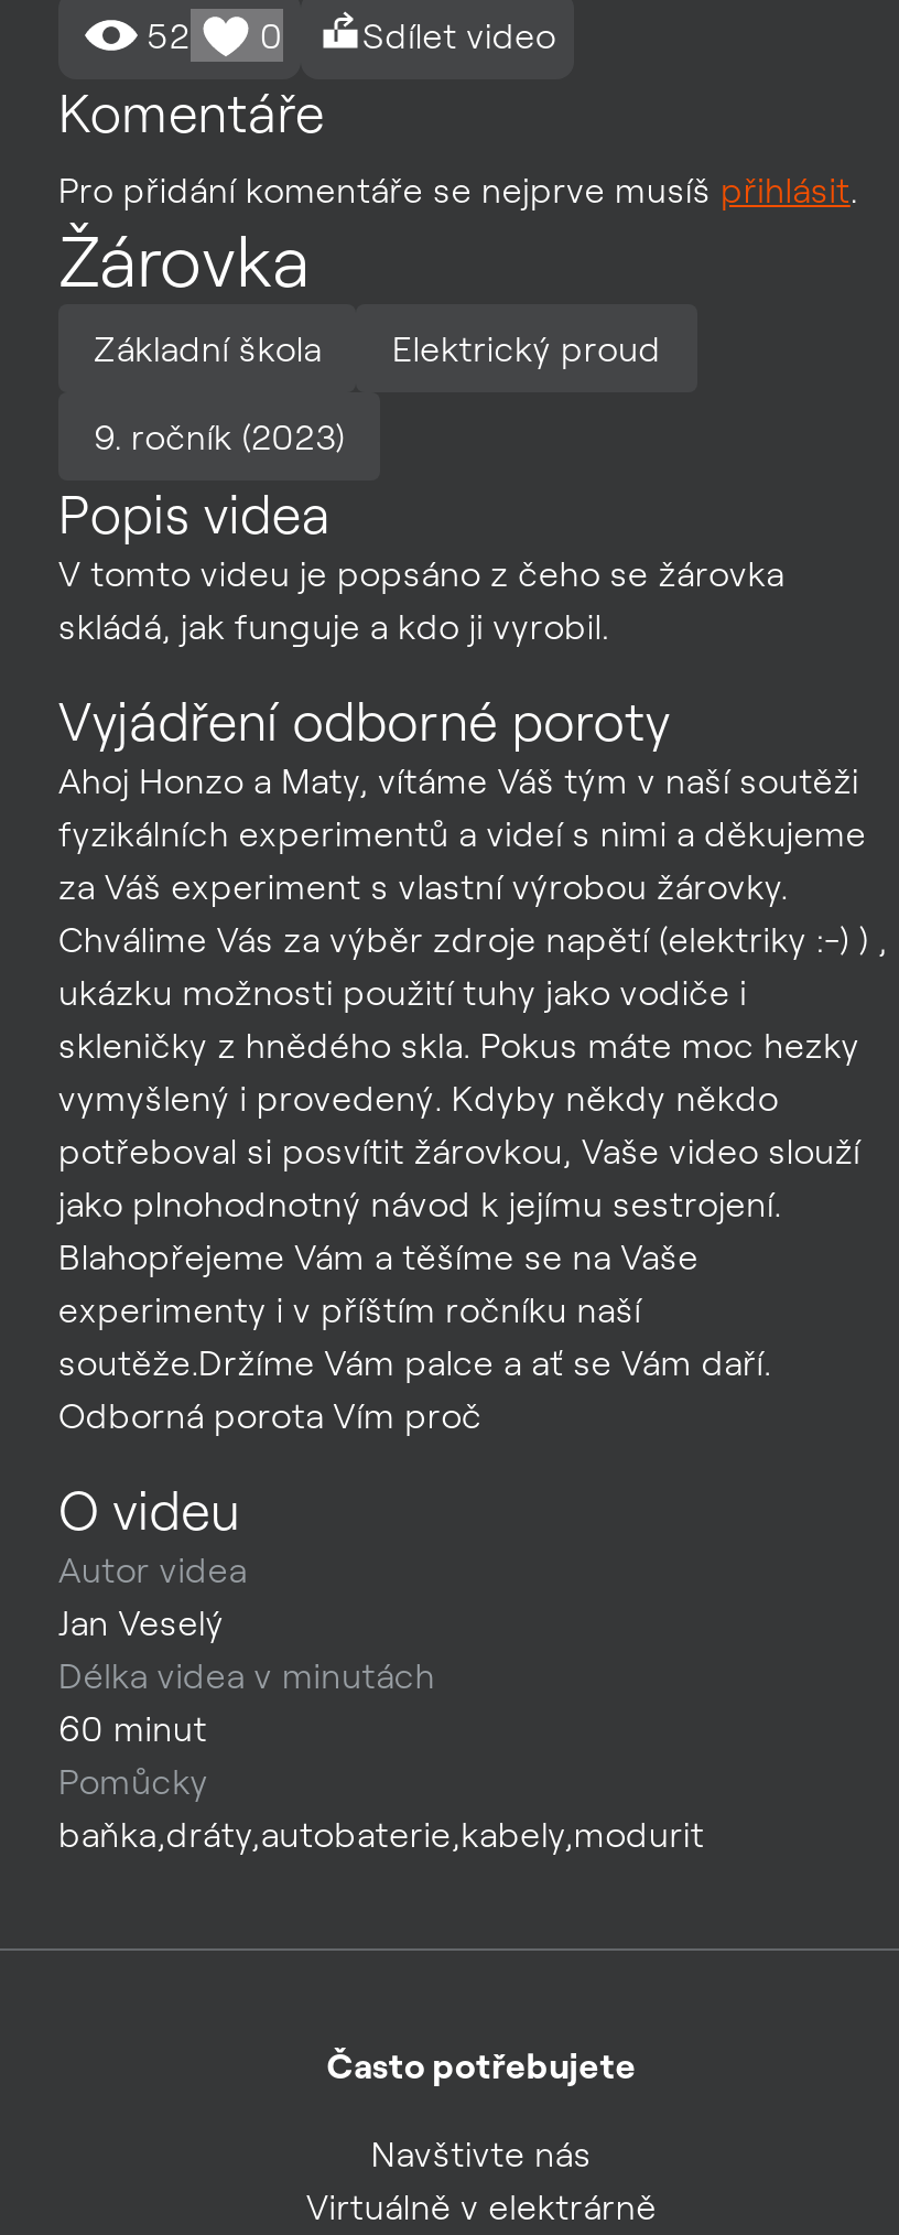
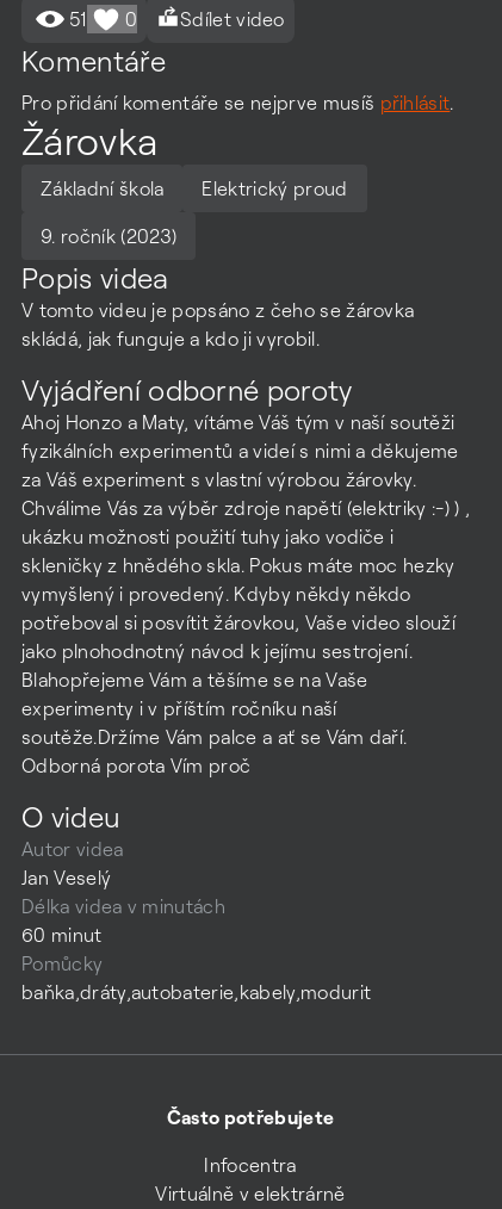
[147,13,556,57] 52 0 Sdílet video -> [69,7,285,31] 51 0 Sdílet video
[371,2131,592,2175] Navštivte nás -> [204,1153,296,1177] Infocentra

